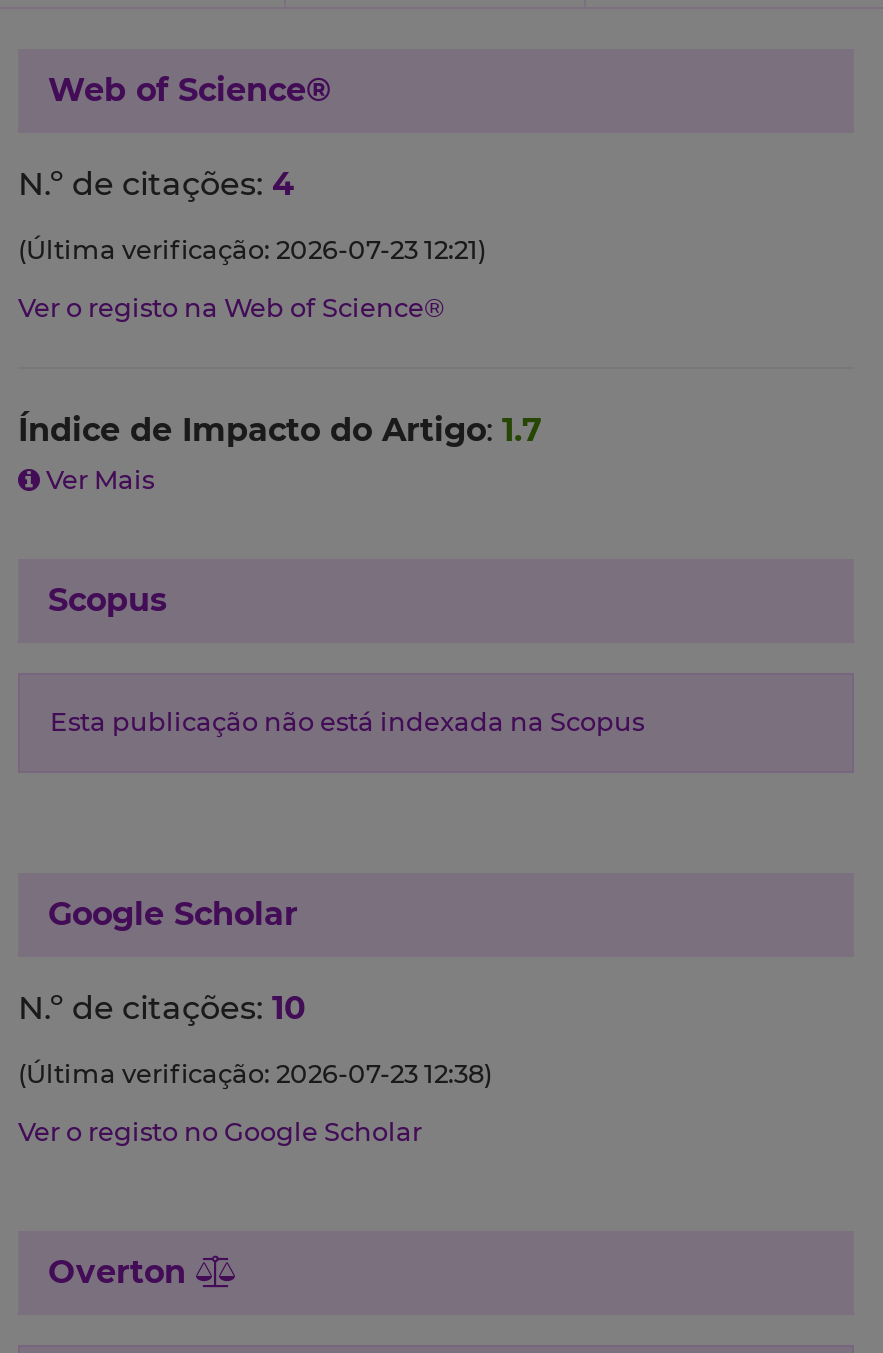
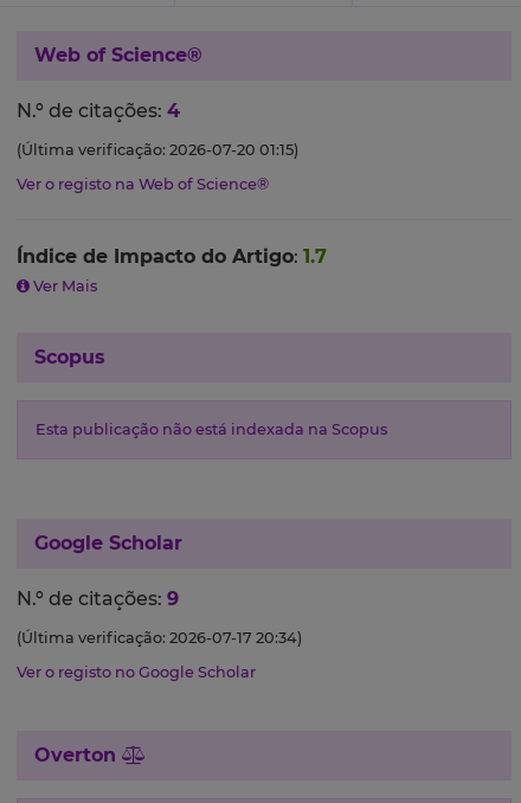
[18,235,486,265] (Última verificação: 2026-07-23 12:21) -> [17,141,298,159] (Última verificação: 2026-07-20 01:15)
[18,989,306,1027] N.º de citações: 10 -> [17,588,179,610] N.º de citações: 9
[18,1059,492,1089] (Última verificação: 2026-07-23 12:38) -> [17,629,302,647] (Última verificação: 2026-07-17 20:34)

